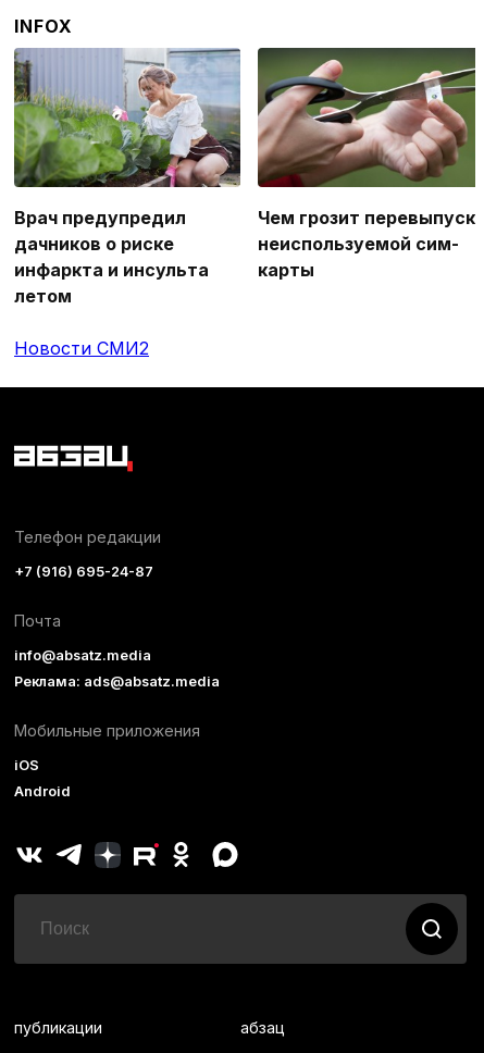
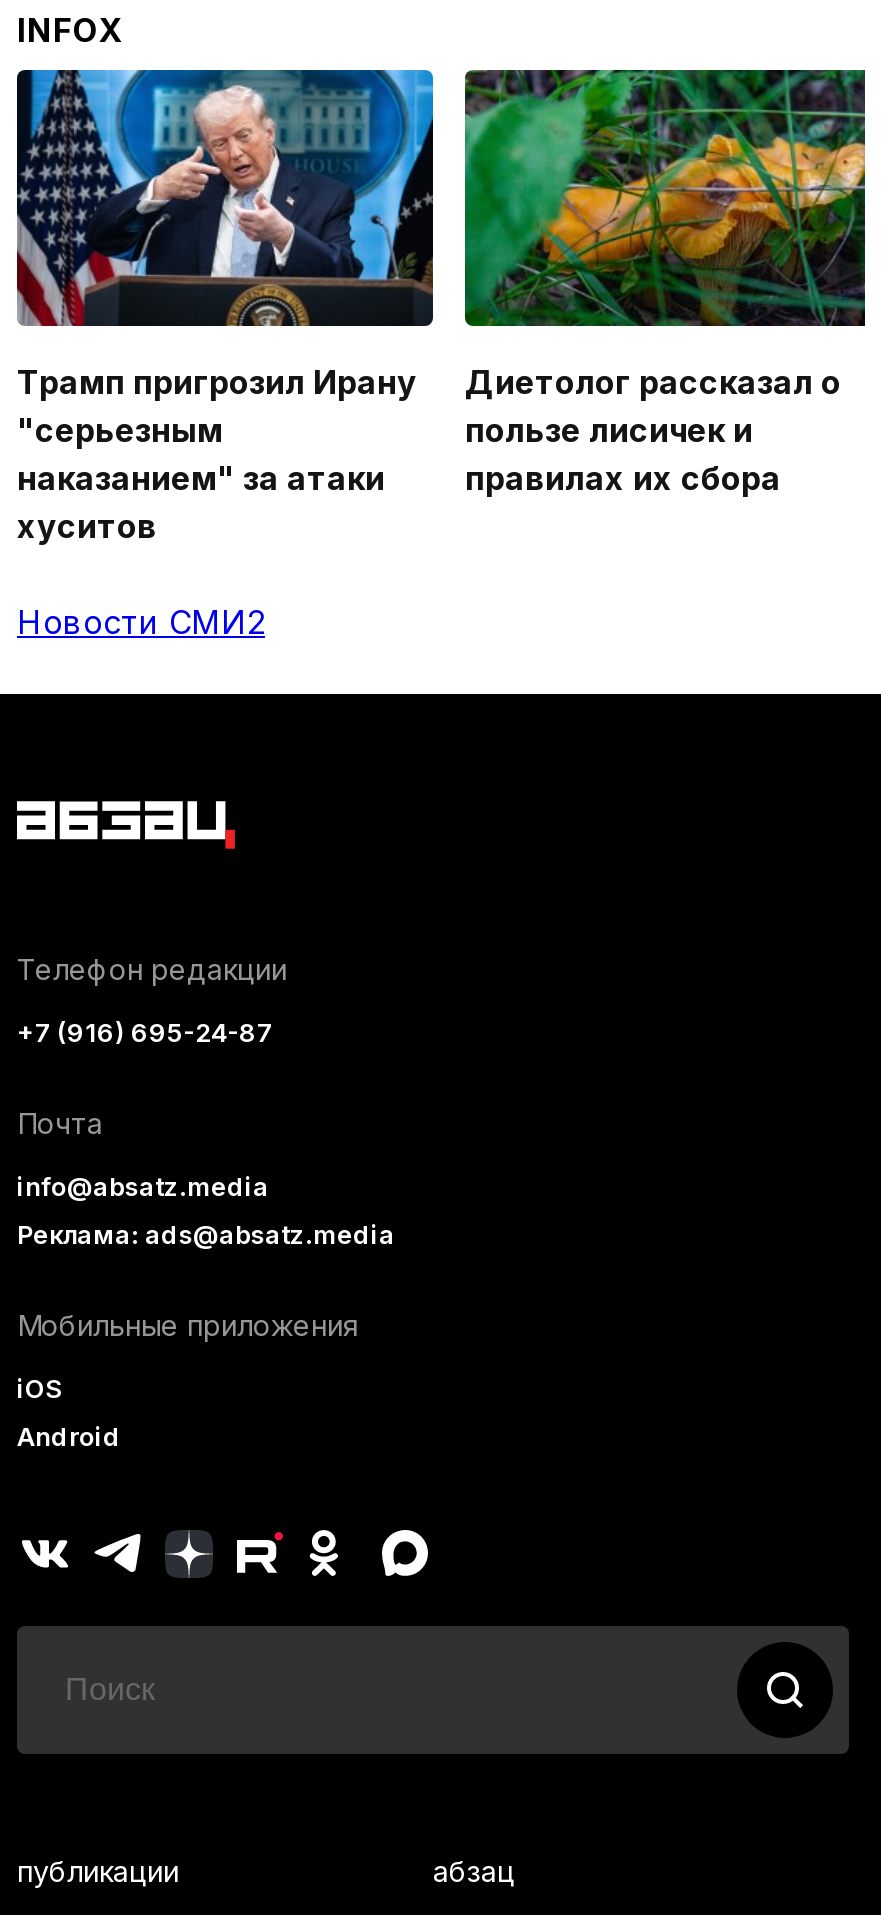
[13,48,240,307] [image] | Врач предупредил | дачников о риске | инфаркта и инсульта | летом -> [15,68,435,546] [image] | Трамп пригрозил Ирану | "серьезным | наказанием" за атаки | хуситов
[257,48,476,281] [image] | Чем грозит перевыпуск | неиспользуемой сим- | карты -> [463,70,867,498] [image] | Диетолог рассказал о | пользе лисичек и | правилах их сбора

